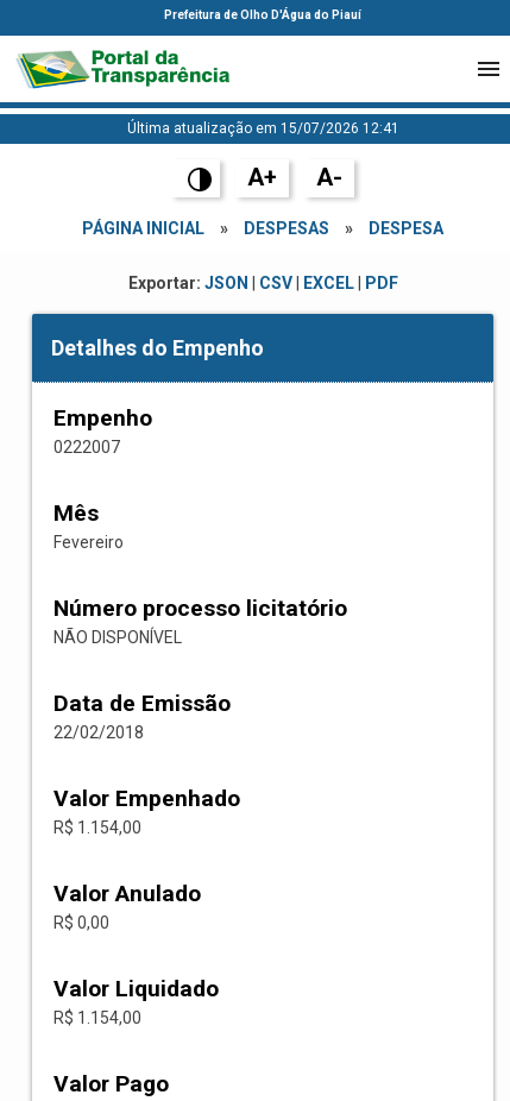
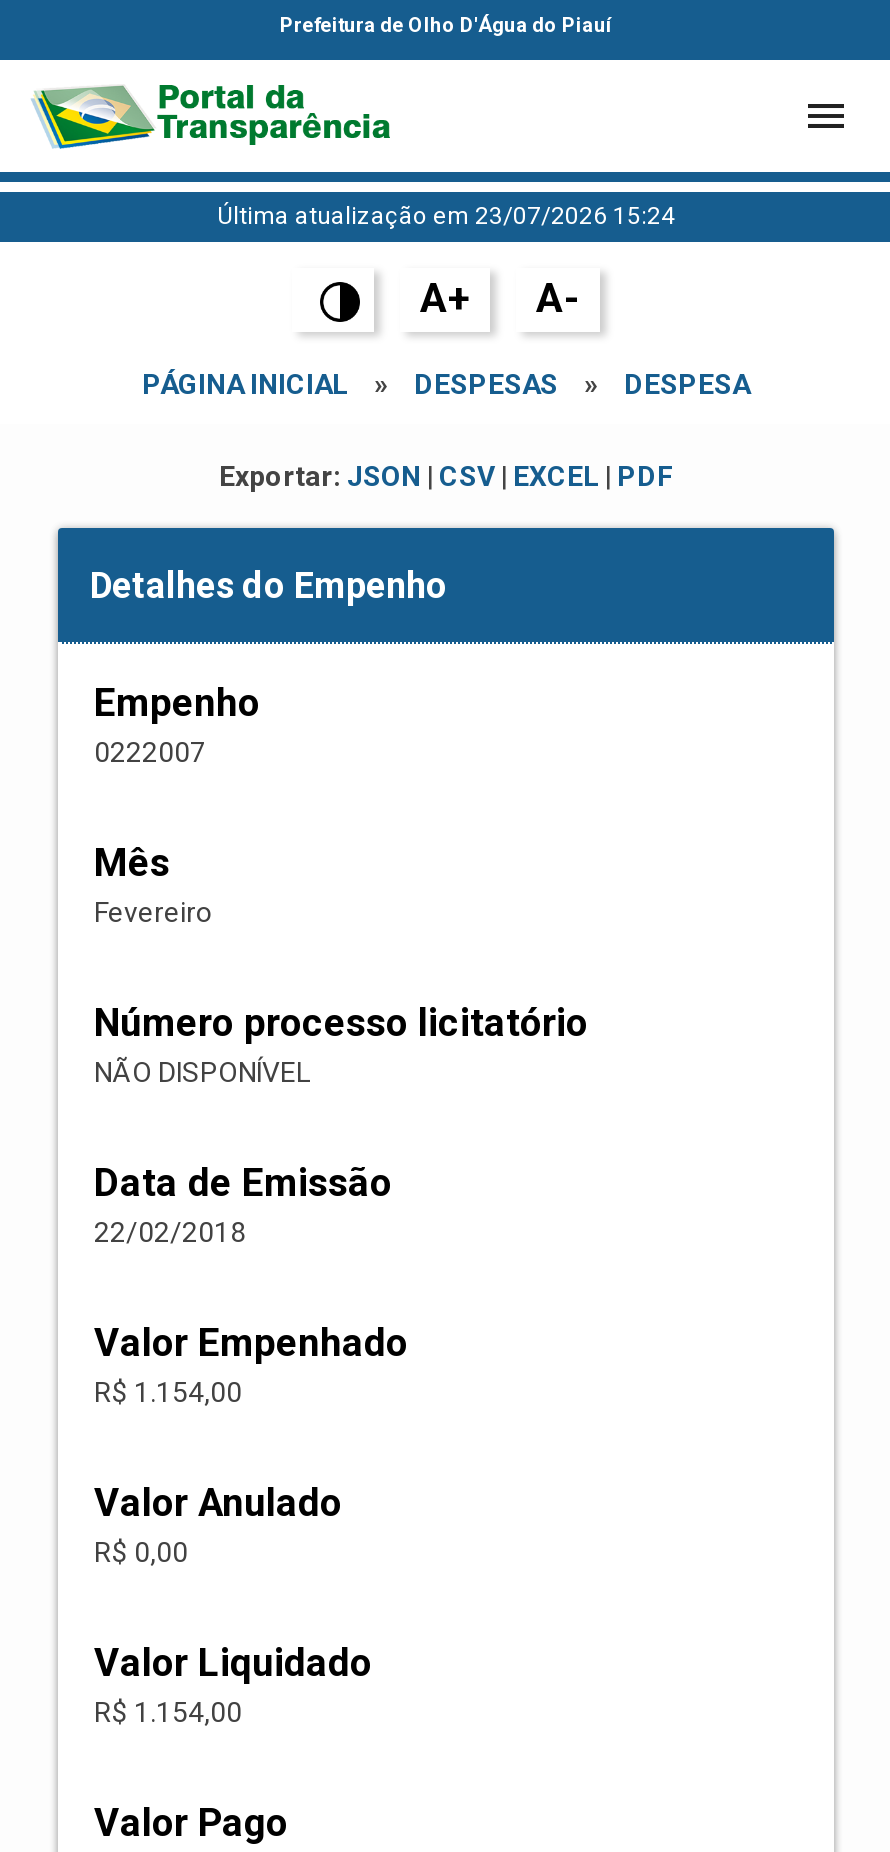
[127,120,399,137] Última atualização em 15/07/2026 12:41 -> [217,202,675,230] Última atualização em 23/07/2026 15:24

